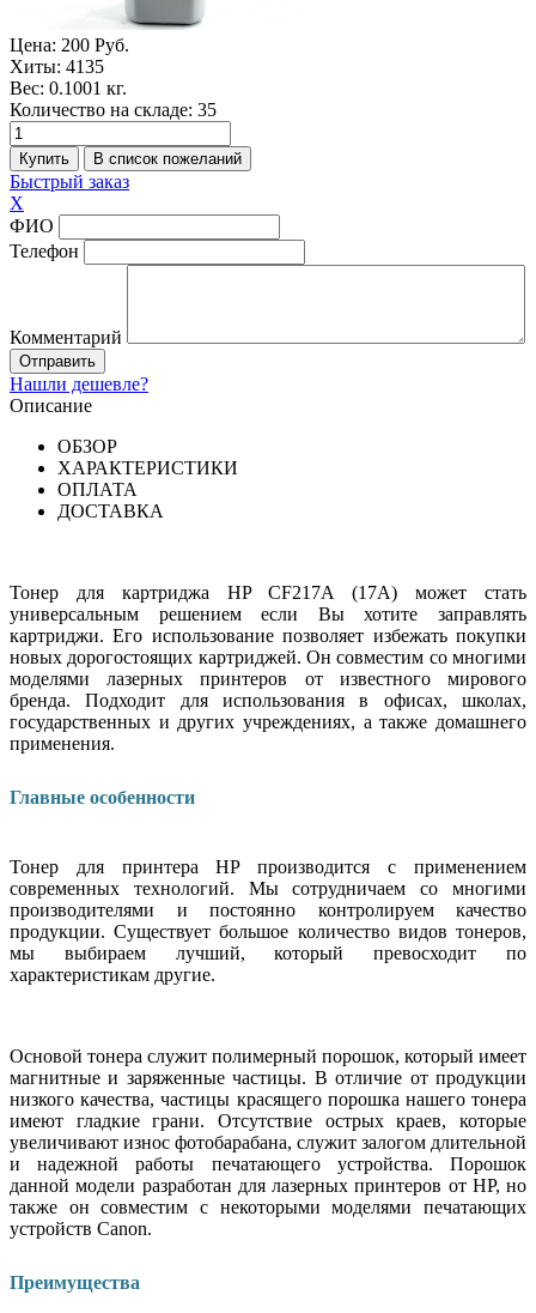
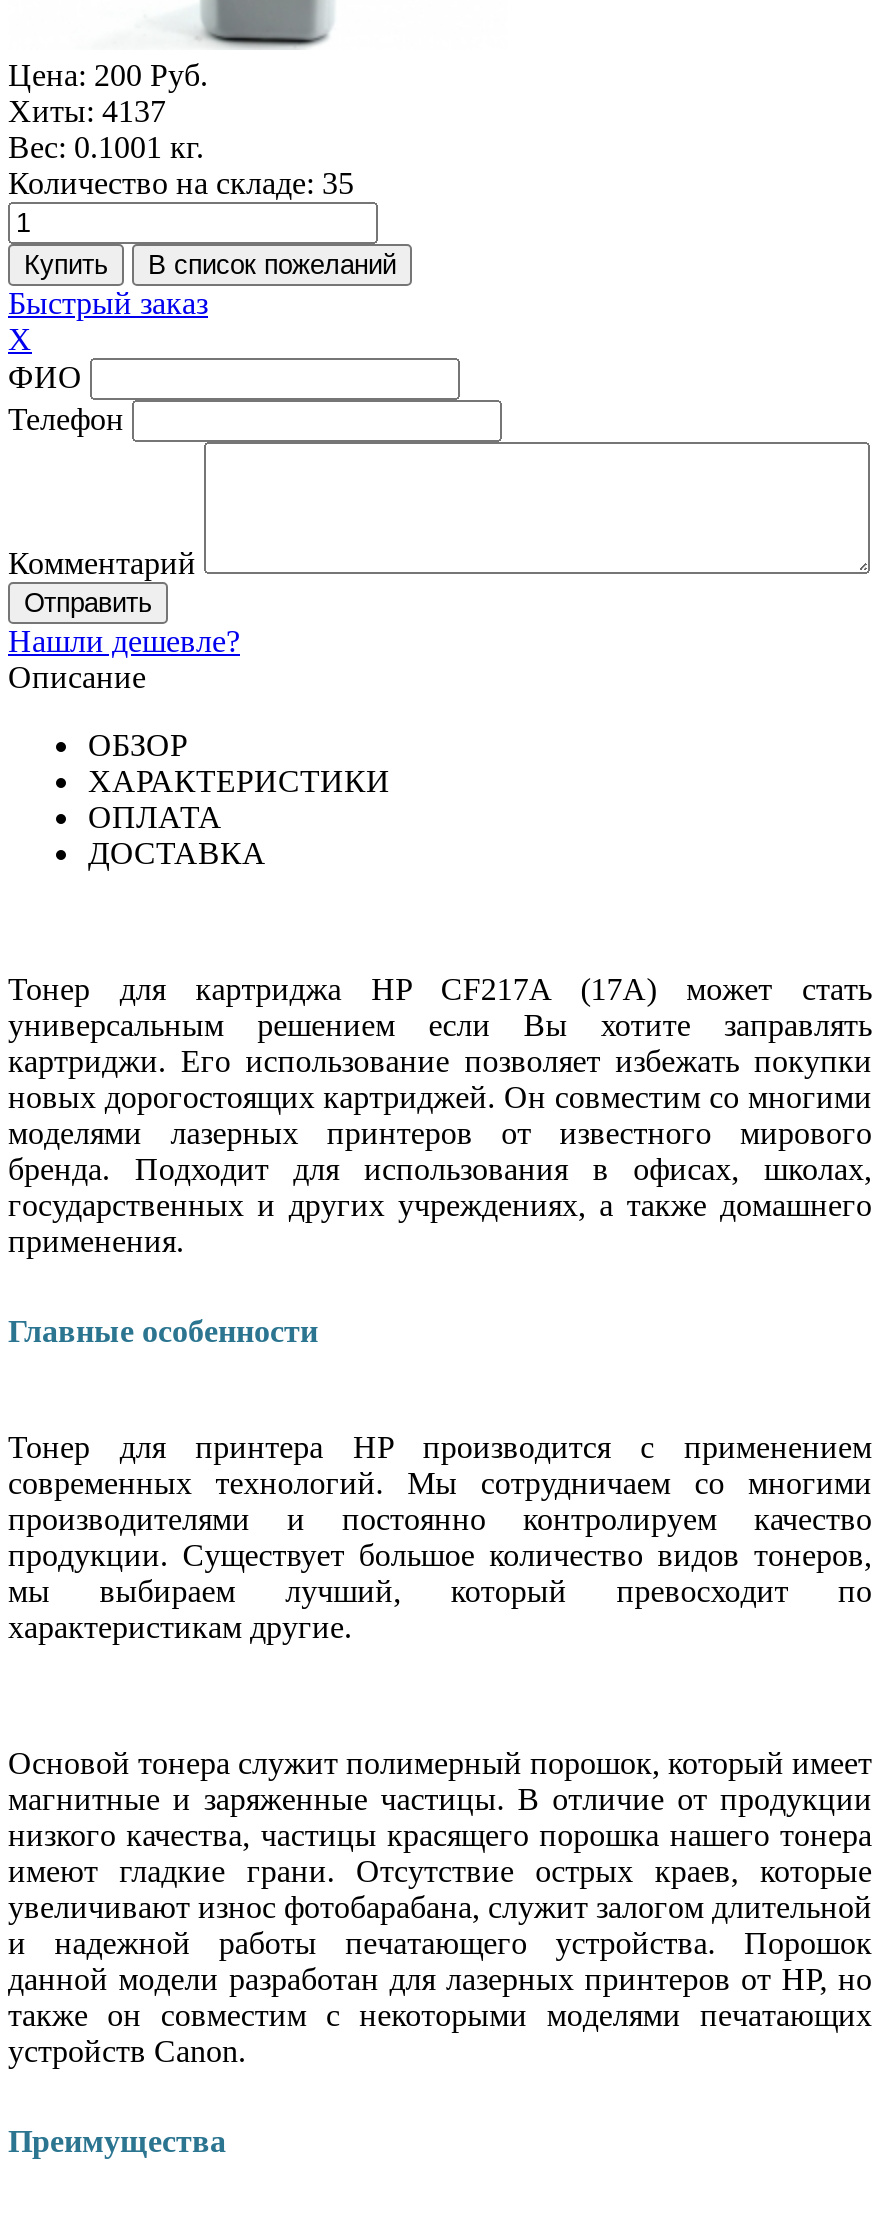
[10,56,104,77] Хиты: 4135 -> [8,94,166,128] Хиты: 4137

